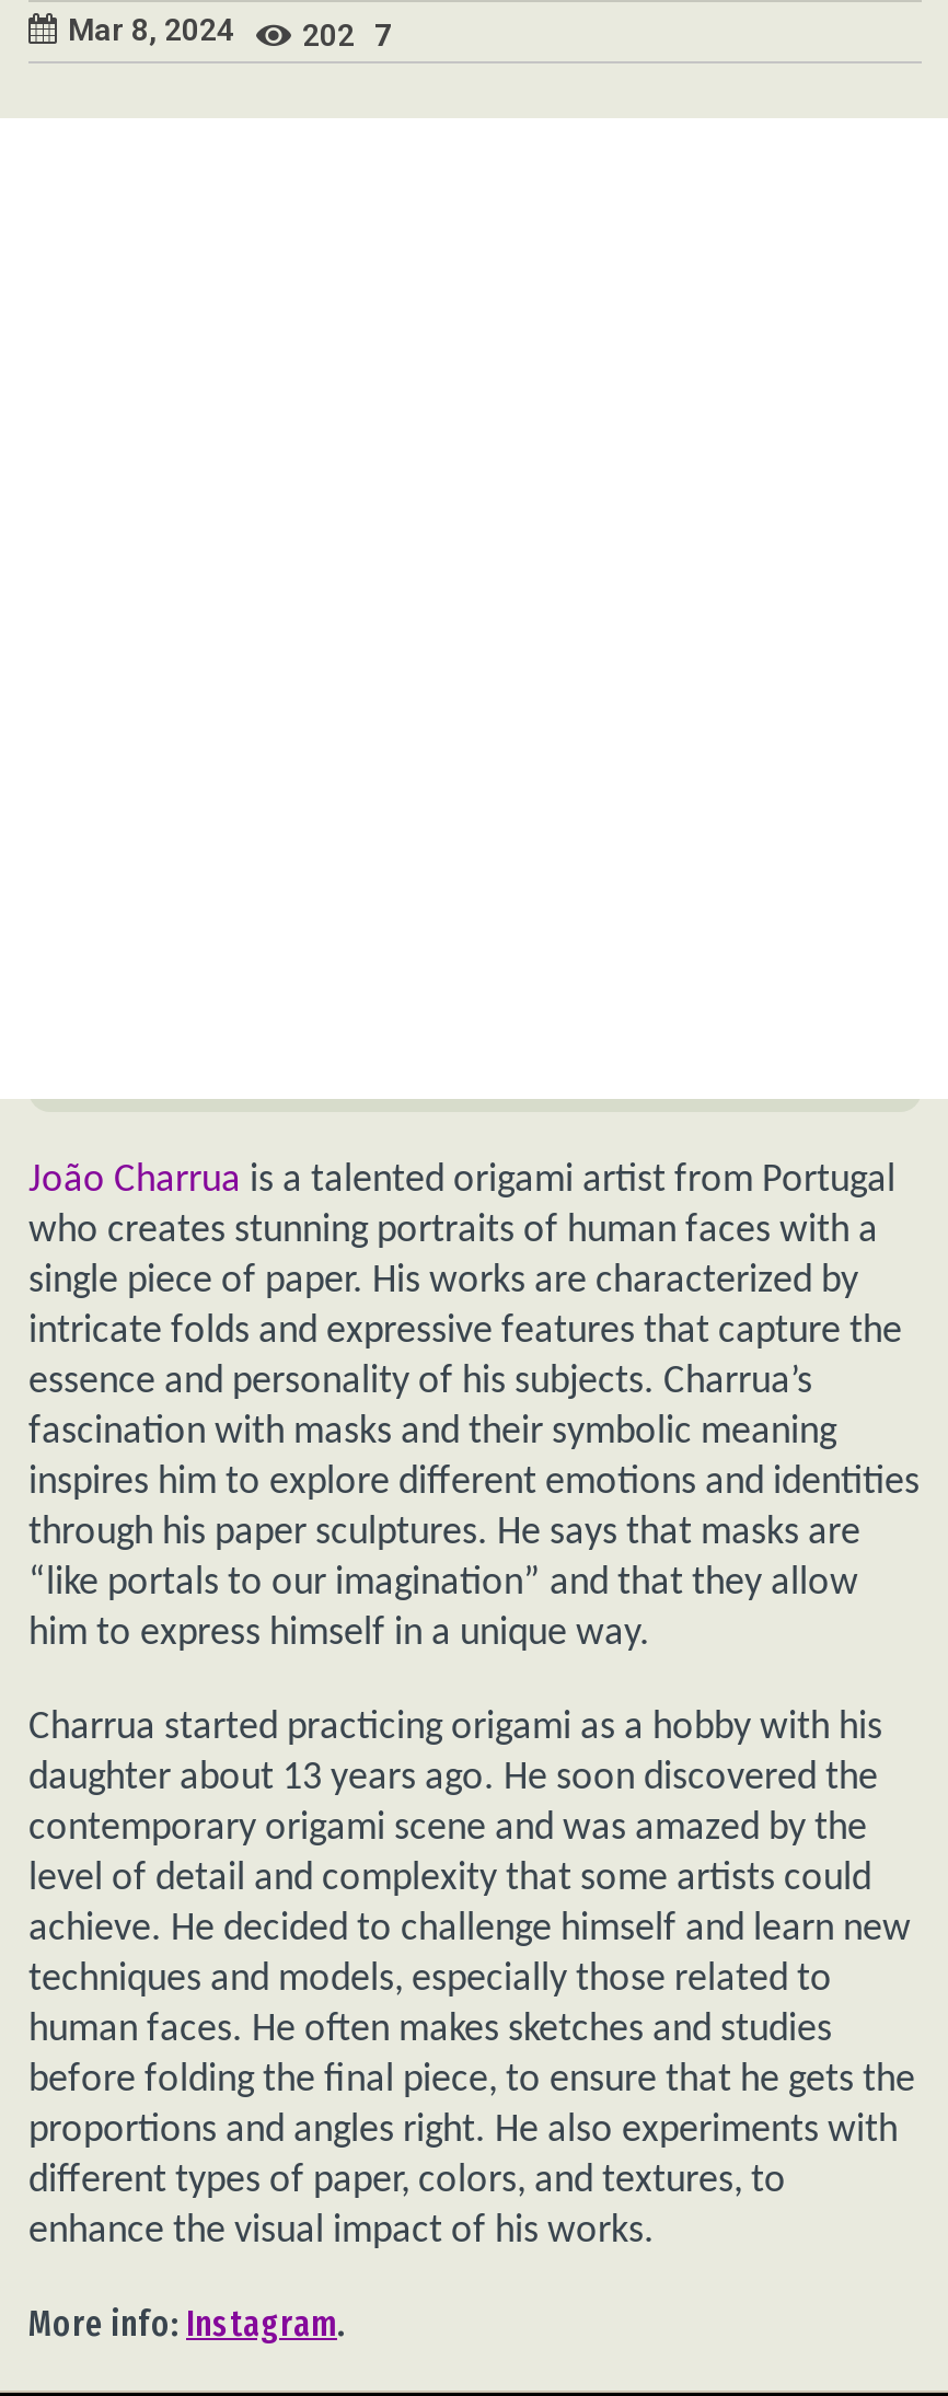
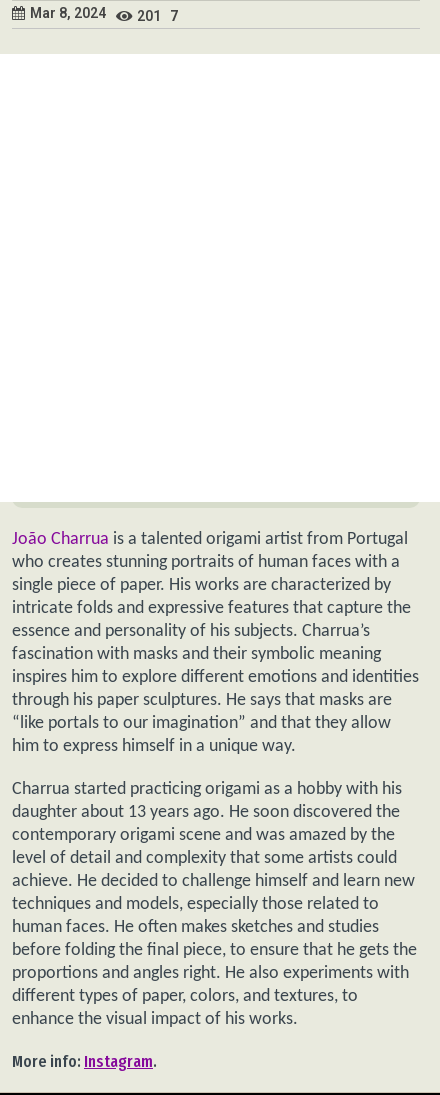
[68,12,392,53] Mar 8, 2024 202 7 -> [30,5,178,24] Mar 8, 2024 201 7

